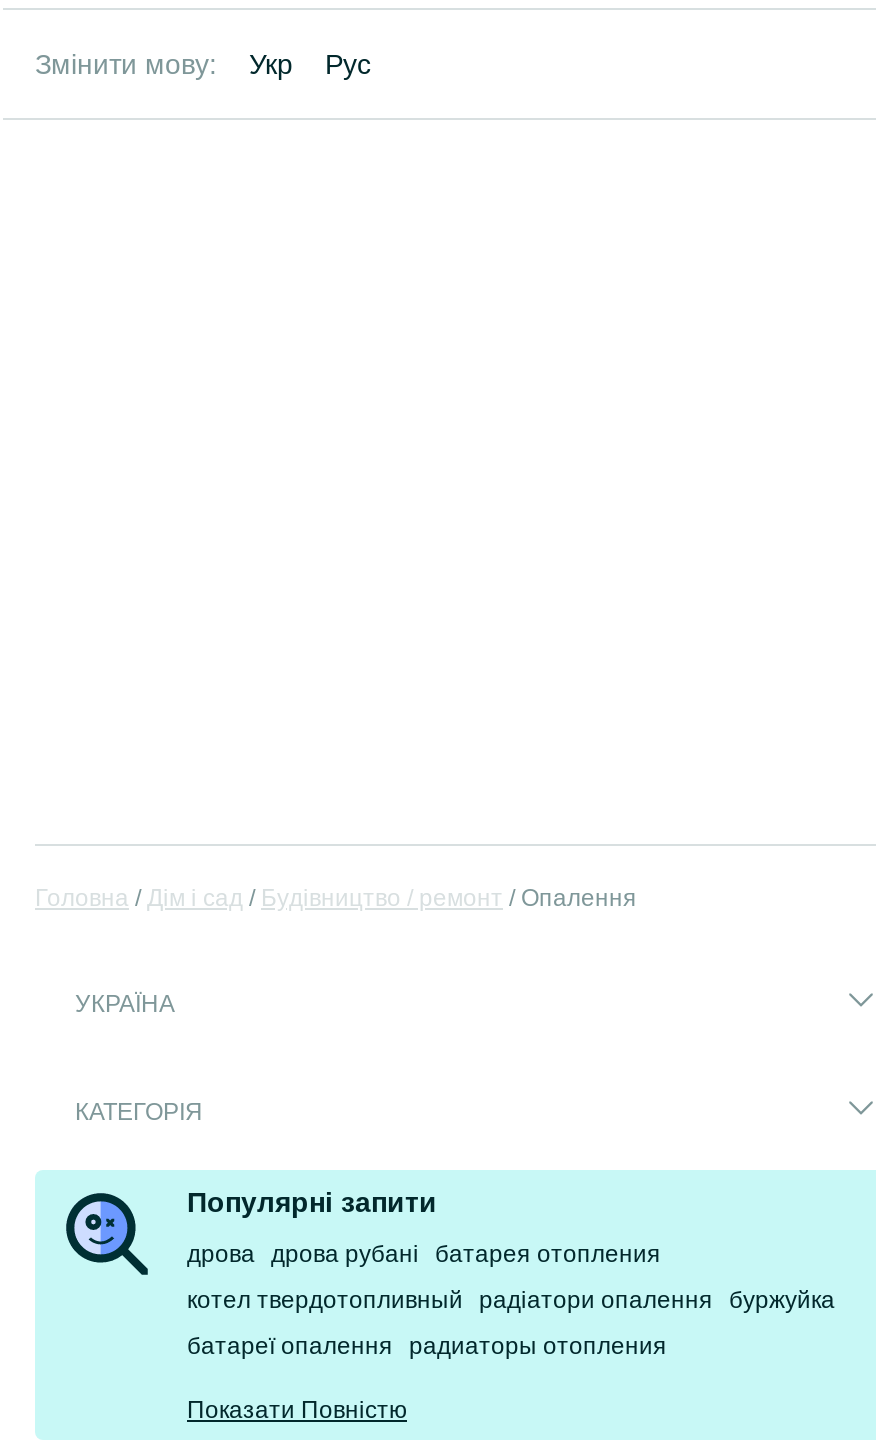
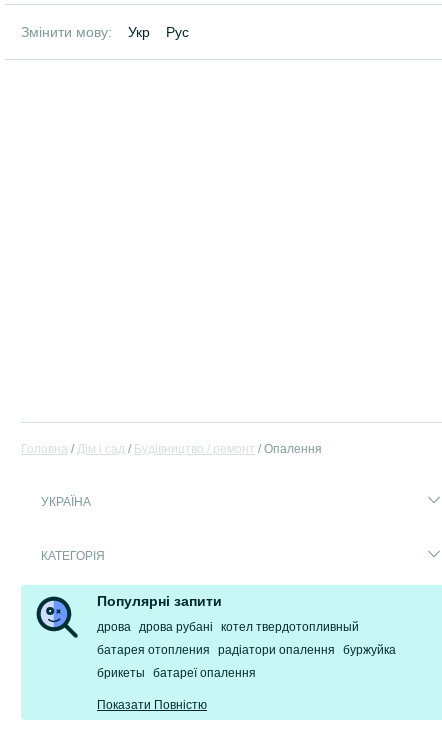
[187,1241,661,1269] дрова дрова рубані батарея отопления -> [97,620,359,634] дрова дрова рубані котел твердотопливный
[187,1287,835,1315] котел твердотопливный радіатори опалення буржуйка -> [97,643,396,657] батарея отопления радіатори опалення буржуйка
[187,1333,667,1361] батареї опалення радиаторы отопления -> [97,666,256,680] брикеты батареї опалення

